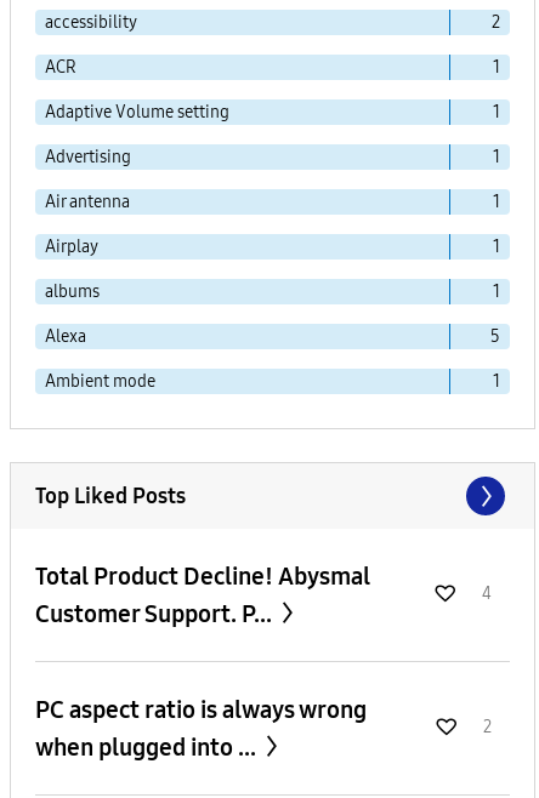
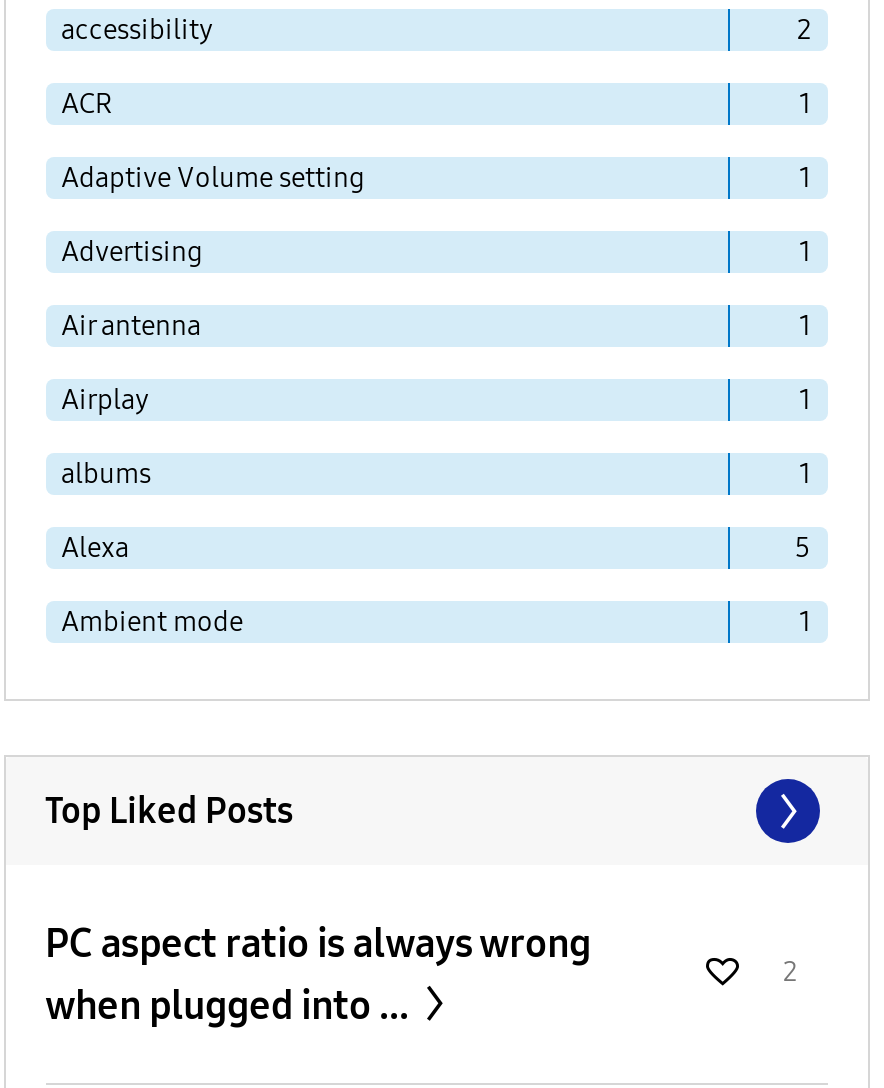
[35,562,370,628] Total Product Decline! Abysmal | Customer Support. P... -> none
[481,583,491,604] 4 -> none

